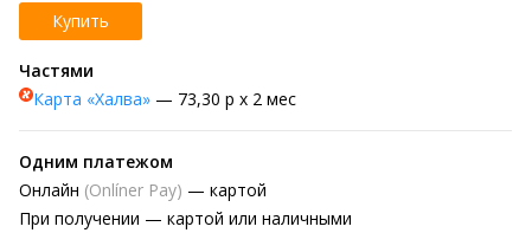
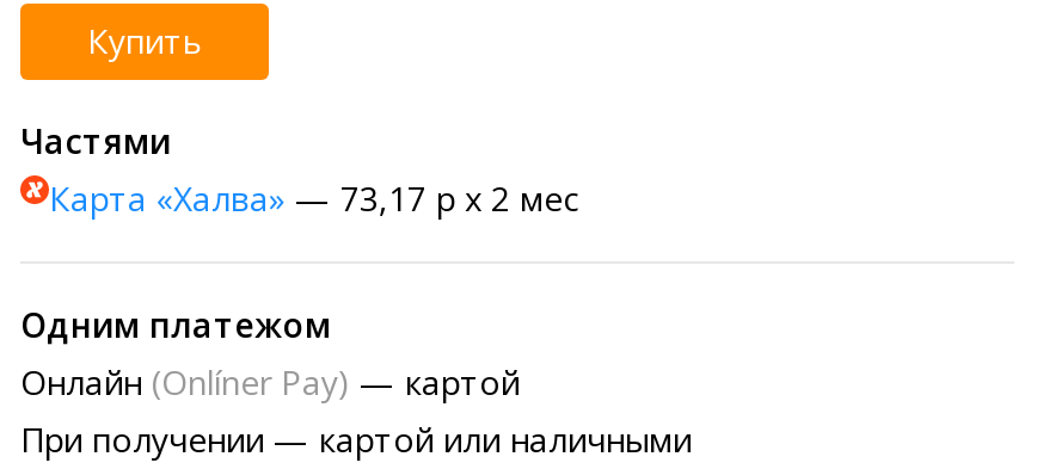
[33,88,296,110] Карта «Халва» — 73,30 р х 2 мес -> [49,176,579,221] Карта «Халва» — 73,17 р х 2 мес

